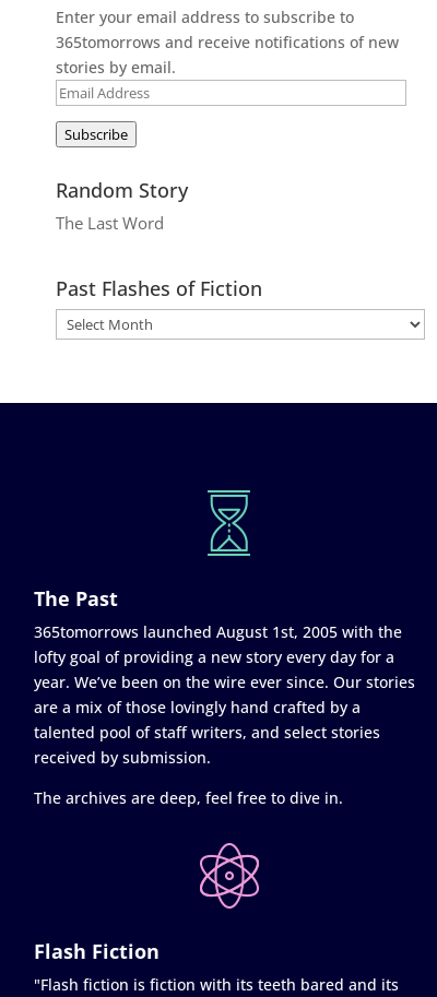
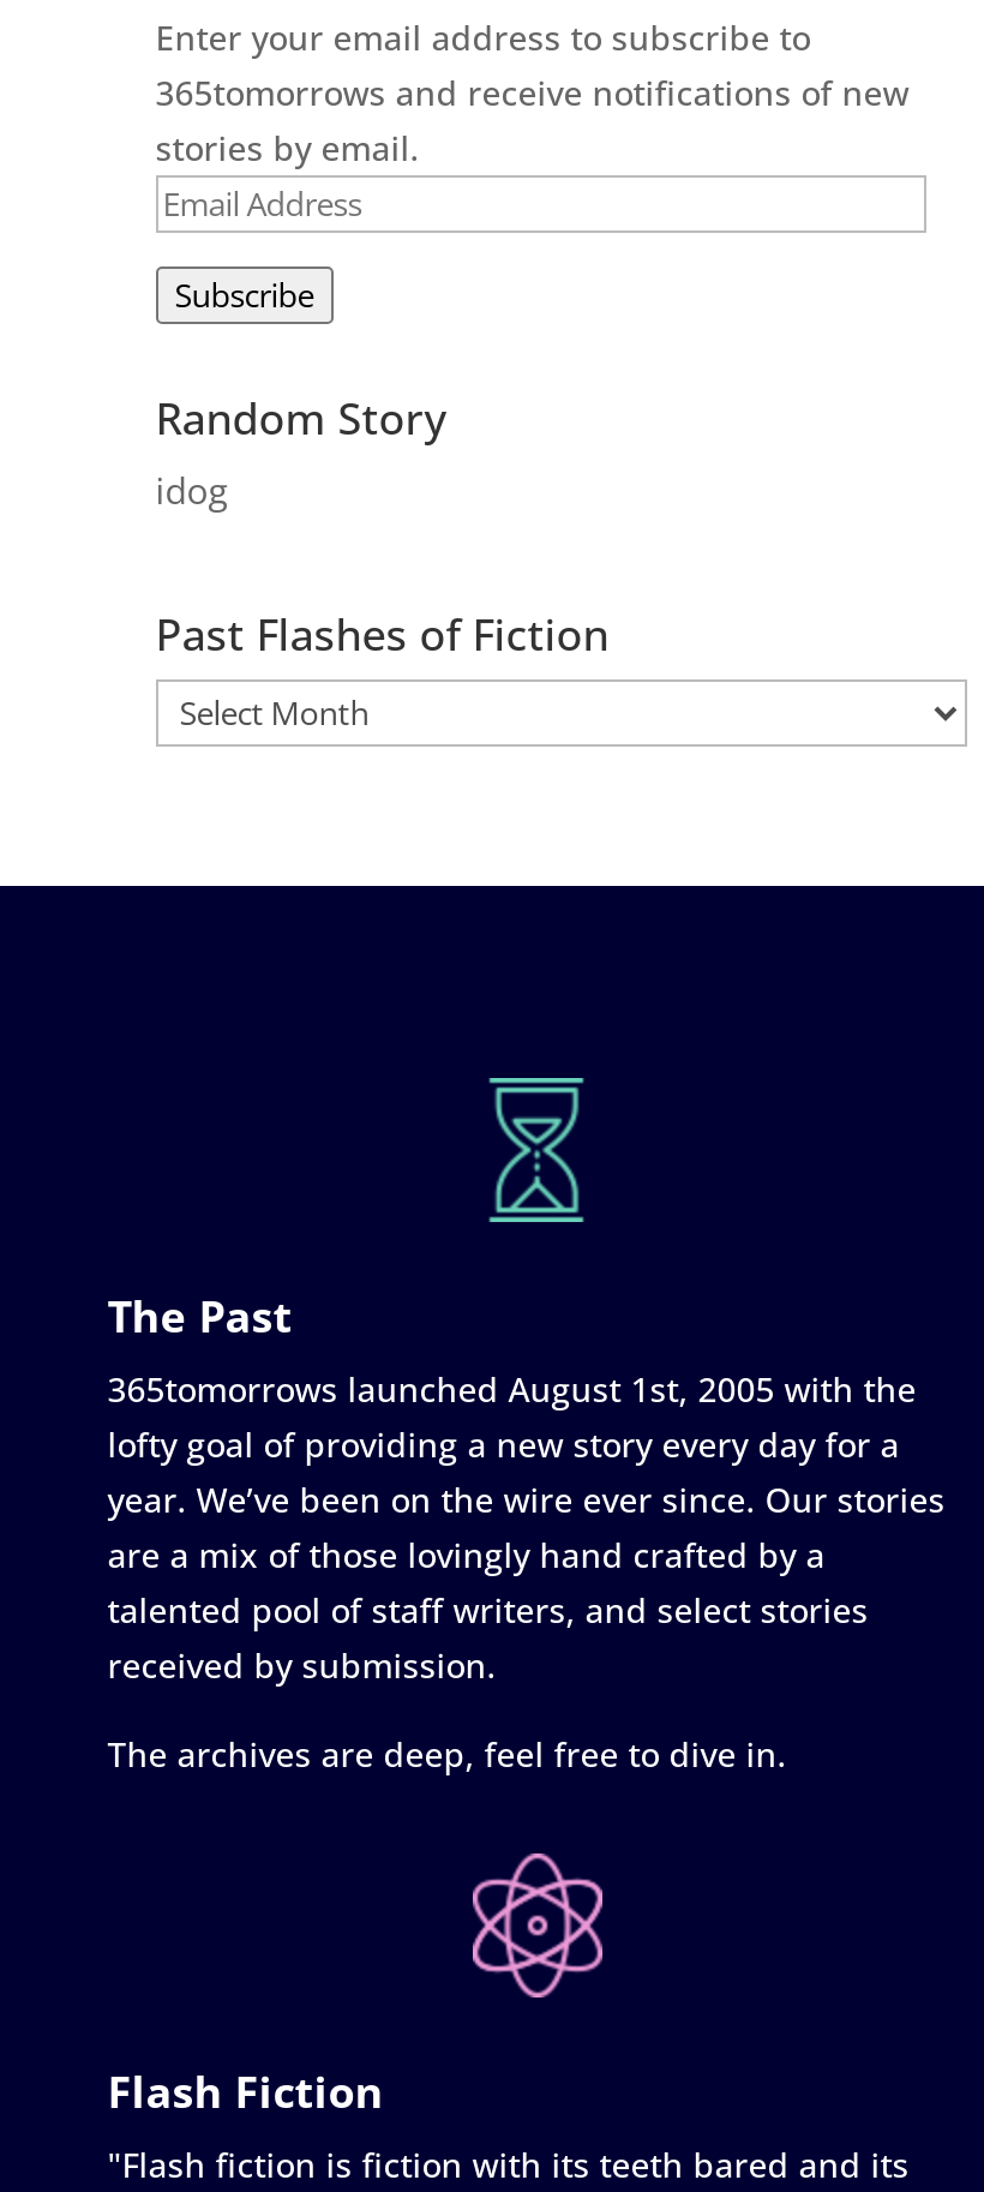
[55,212,164,233] The Last Word -> [156,465,228,513] idog

